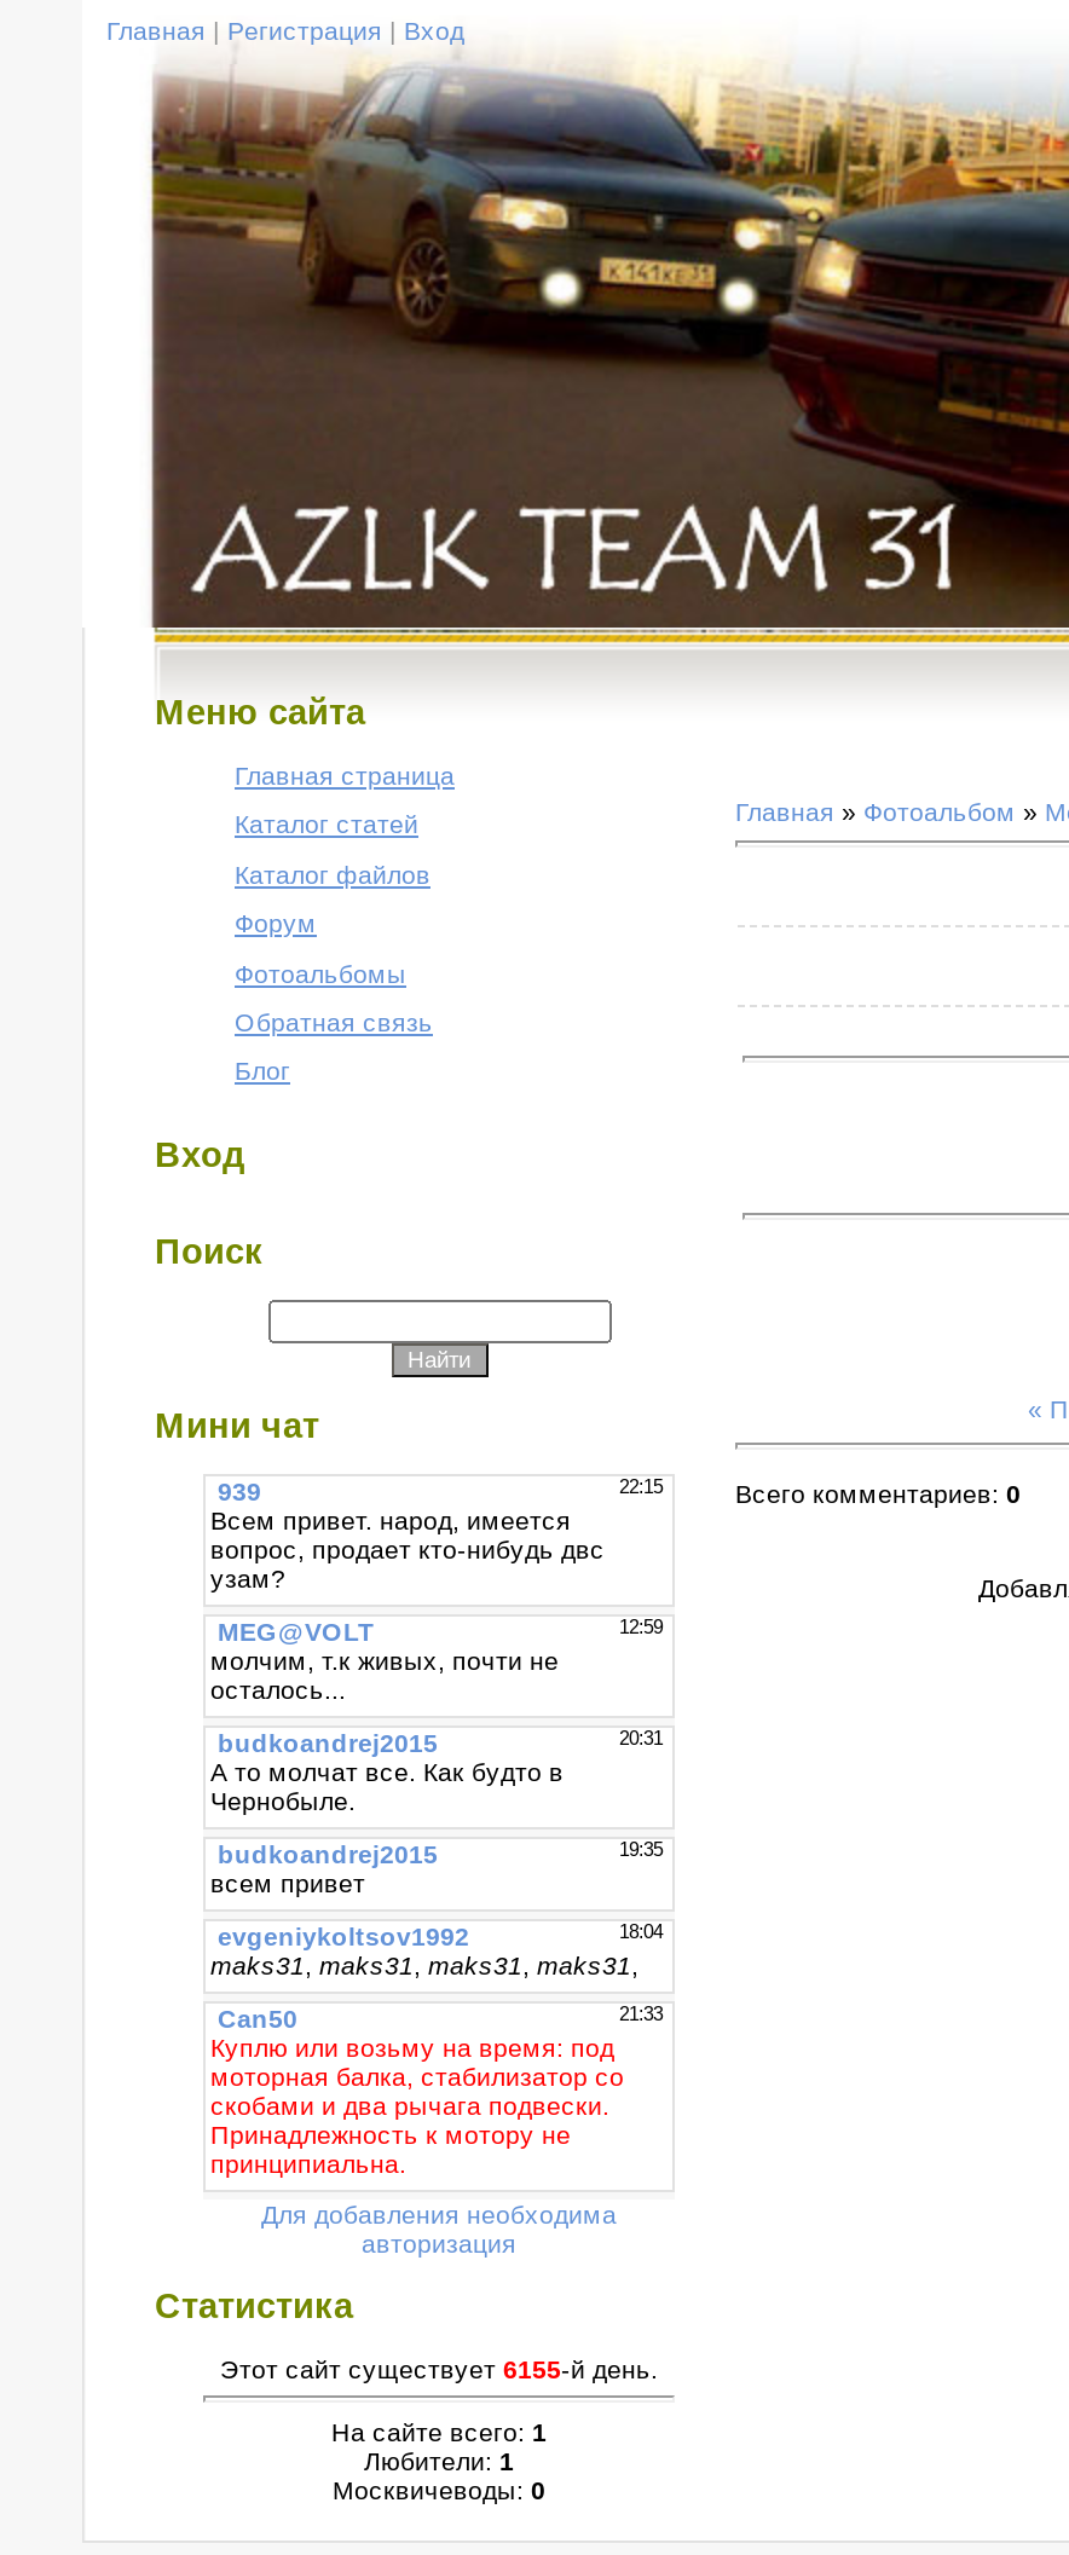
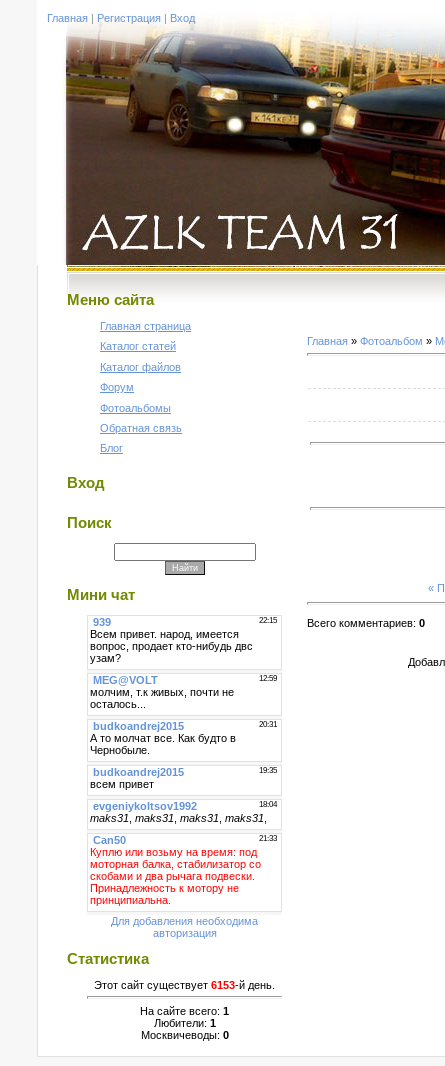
[220,2354,658,2383] Этот сайт существует 6155-й день. -> [94,979,275,991] Этот сайт существует 6153-й день.

